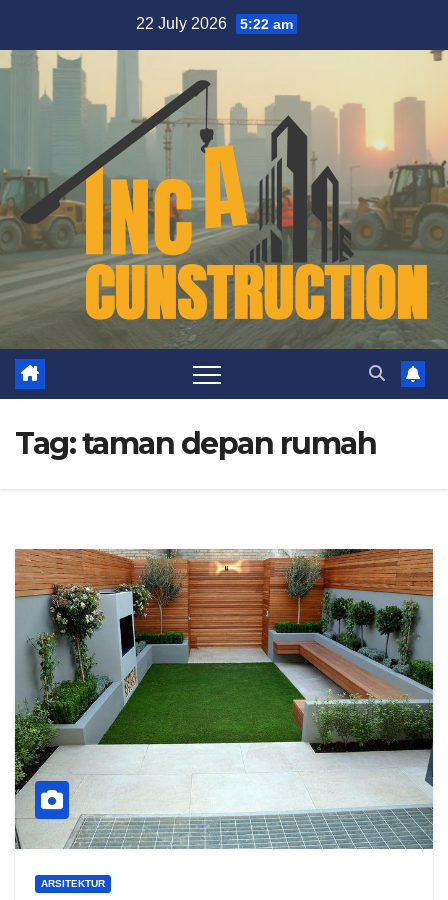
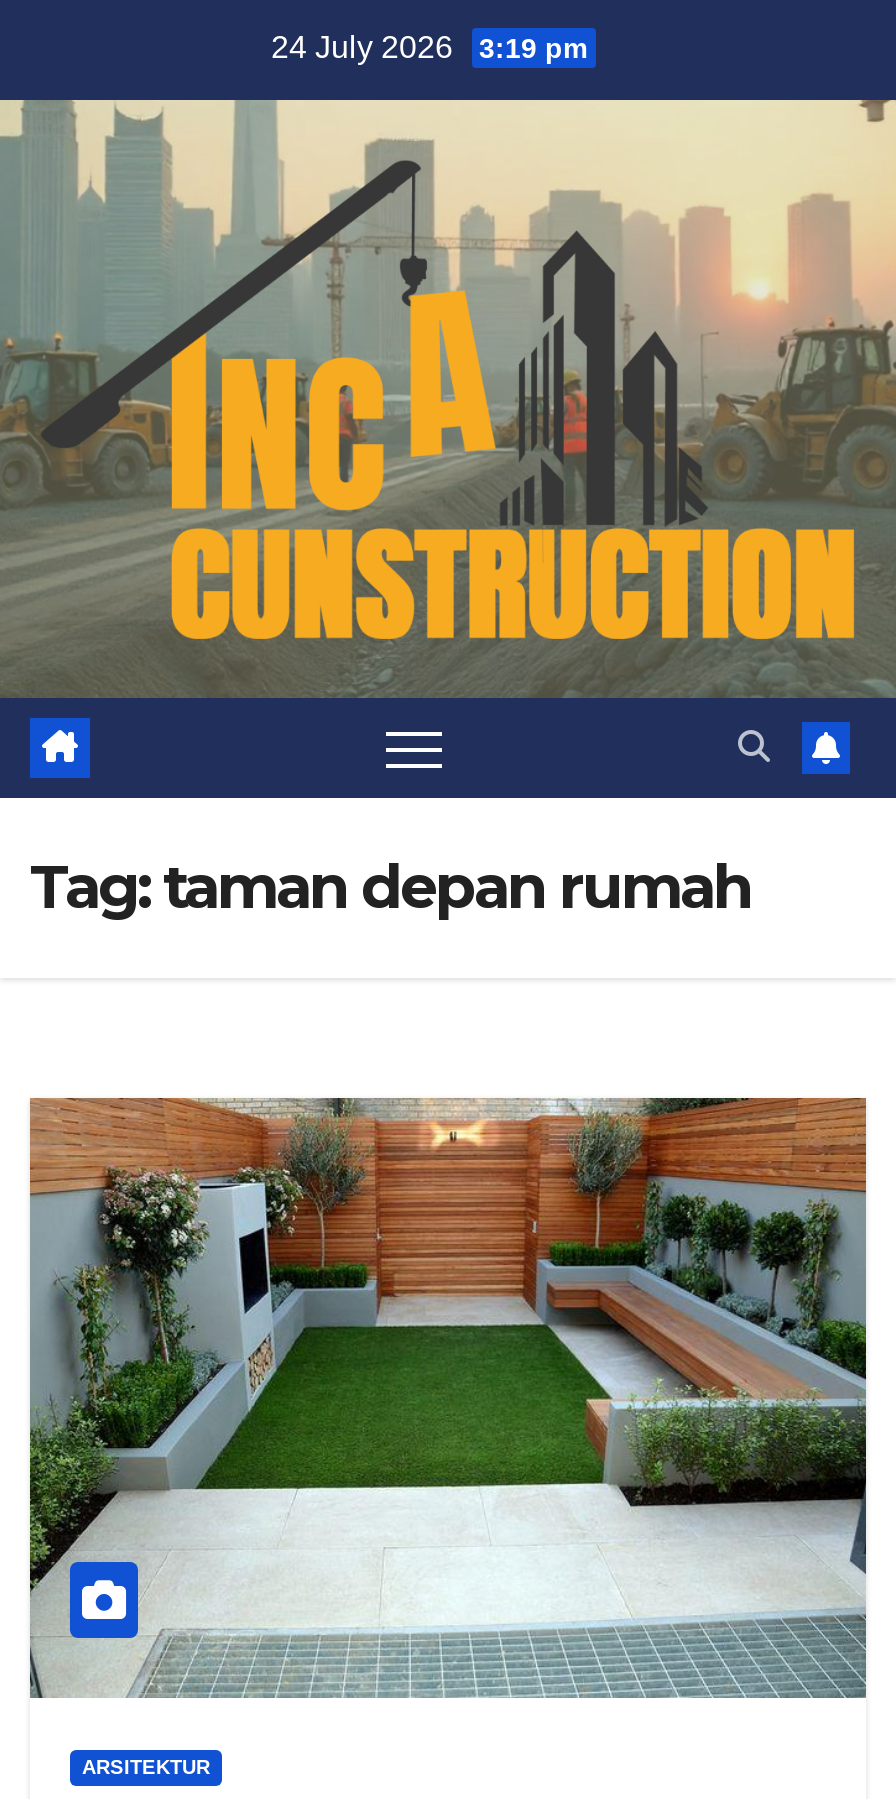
[136,15,293,32] 22 July 2026 5:22 am -> [271,30,587,64] 24 July 2026 3:19 pm

